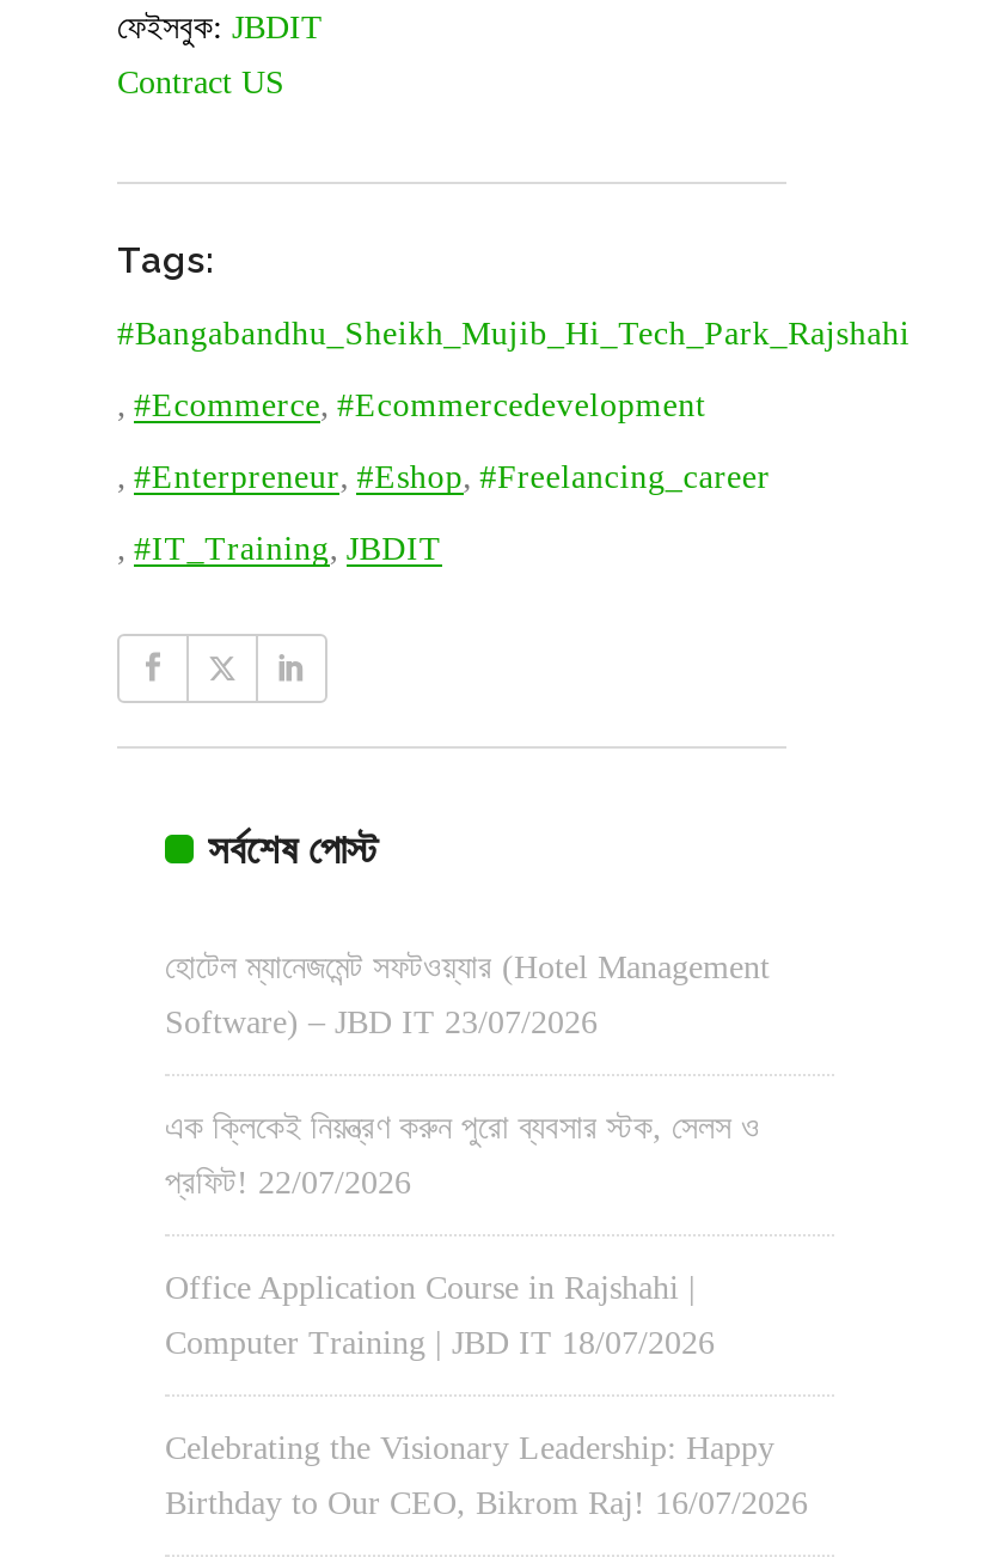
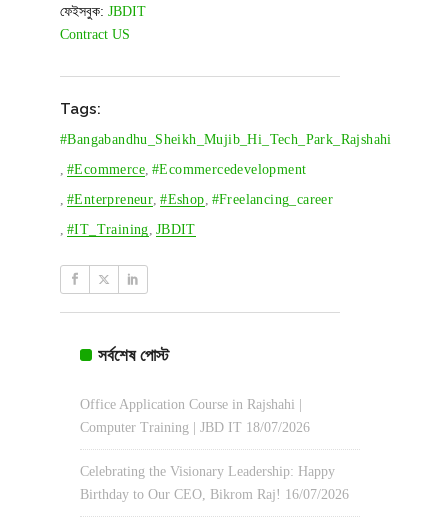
[165,950,770,1201] হোটেল ম্যানেজমেন্ট সফটওয়্যার (Hotel Management | Software) – JBD IT 23/07/2026 | এক ক্লিকেই নিয়ন্ত্রণ করুন পুরো ব্যবসার স্টক, সেলস ও | প্রফিট! 22/07/2026 -> none

